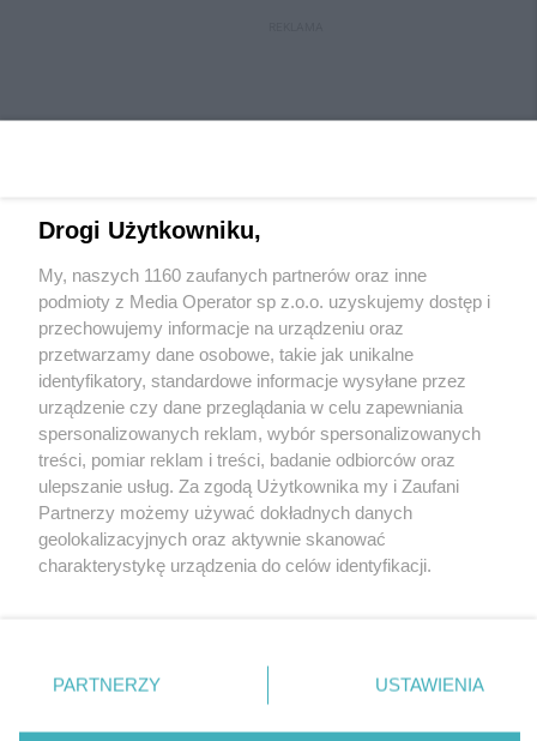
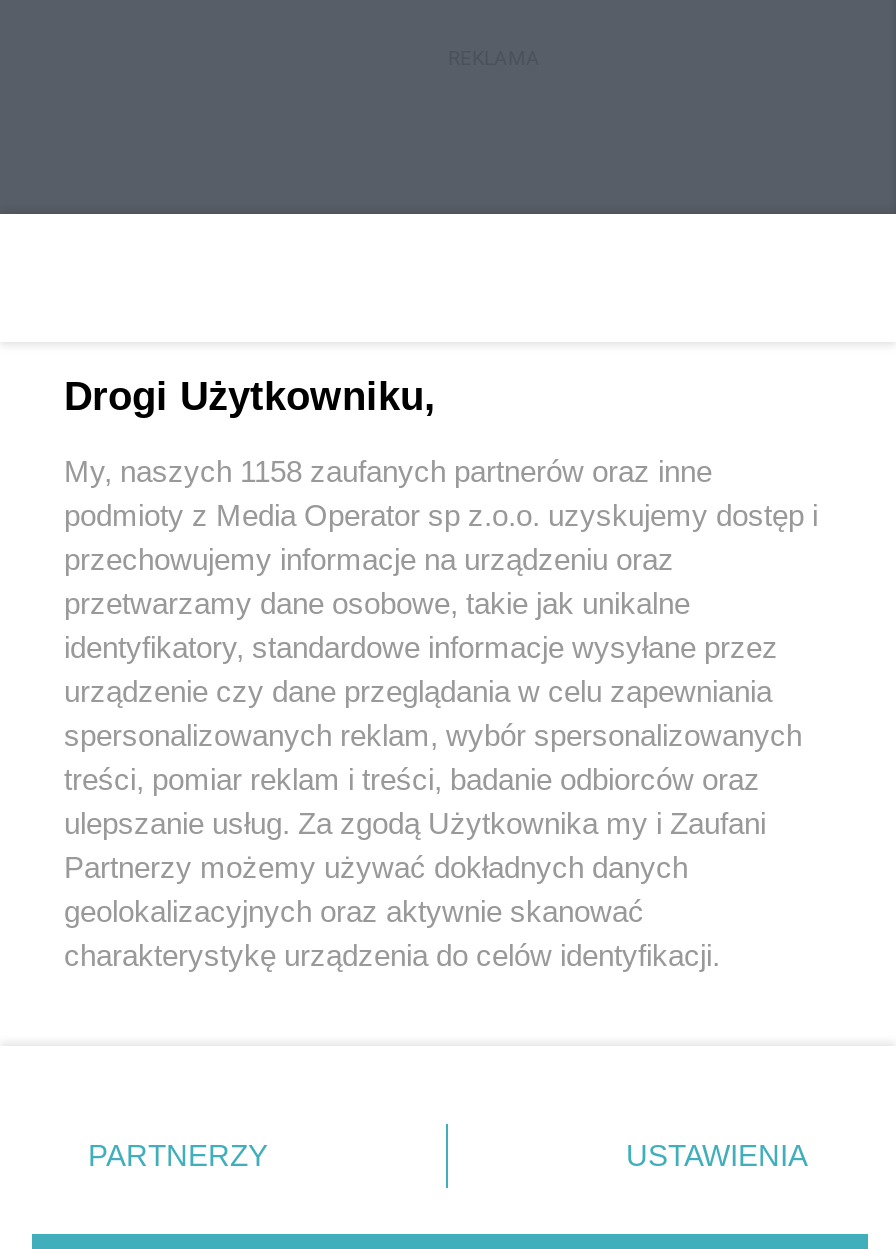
[38,264,427,284] My, naszych 1160 zaufanych partnerów oraz inne -> [64,453,712,487] My, naszych 1158 zaufanych partnerów oraz inne

